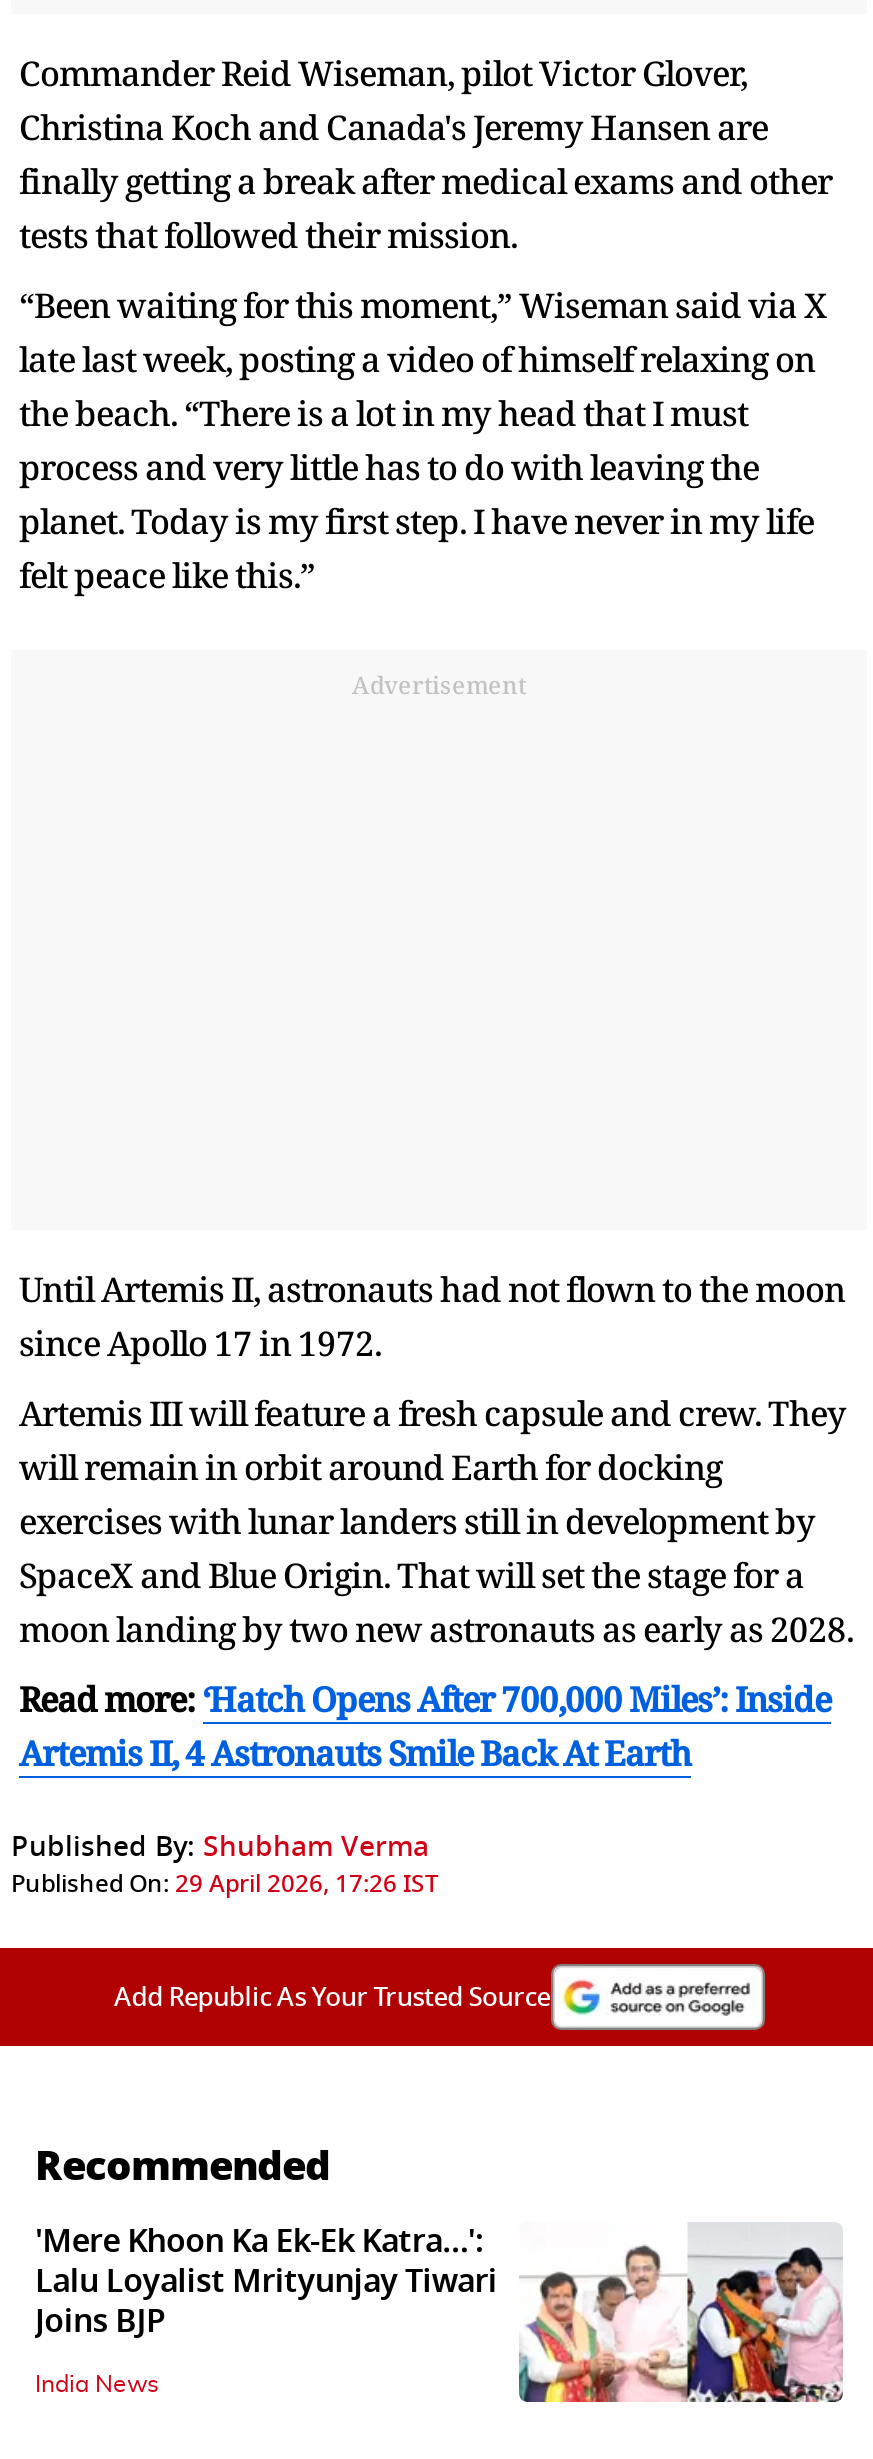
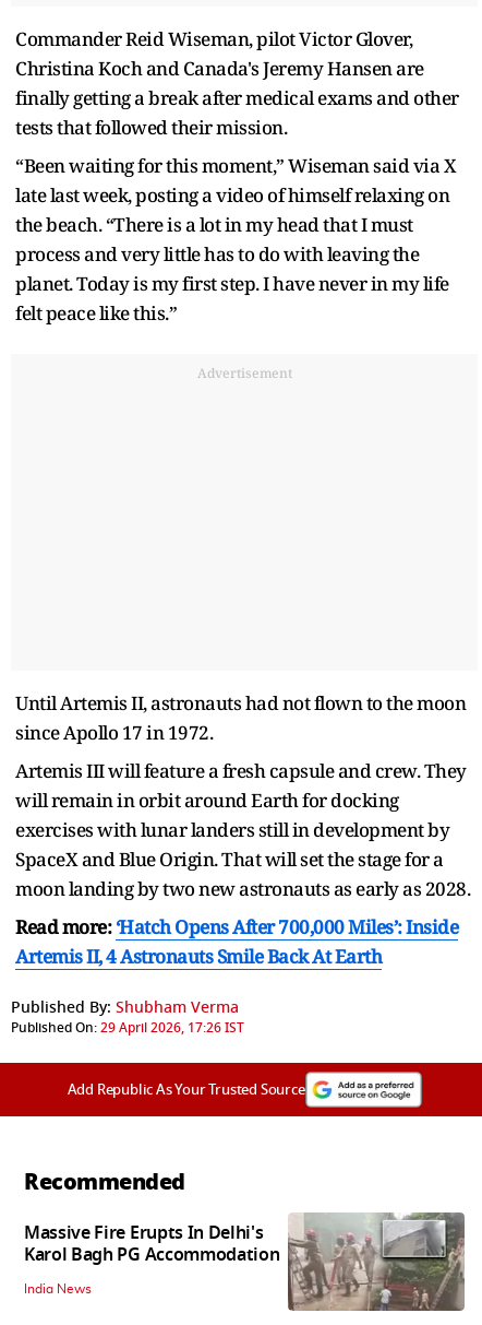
[35,2218,843,2424] [image] | 'Mere Khoon Ka Ek-Ek Katra…': | Lalu Loyalist Mrityunjay Tiwari | Joins BJP -> [24,1212,466,1312] [image] | Massive Fire Erupts In Delhi's | Karol Bagh PG Accommodation

